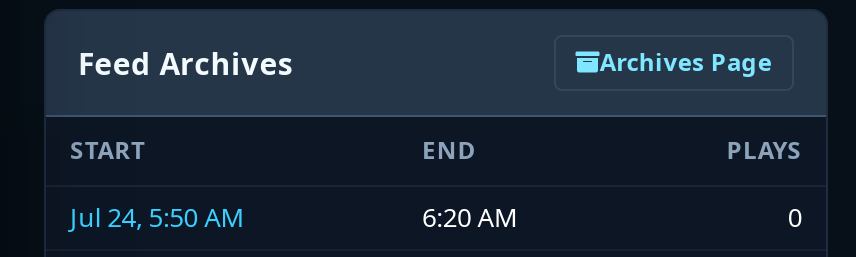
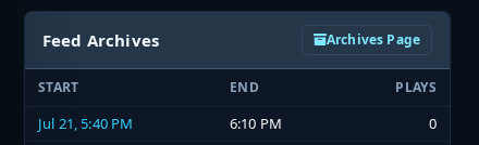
[70,199,518,235] Jul 24, 5:50 AM | 6:20 AM -> [38,114,282,133] Jul 21, 5:40 PM | 6:10 PM

